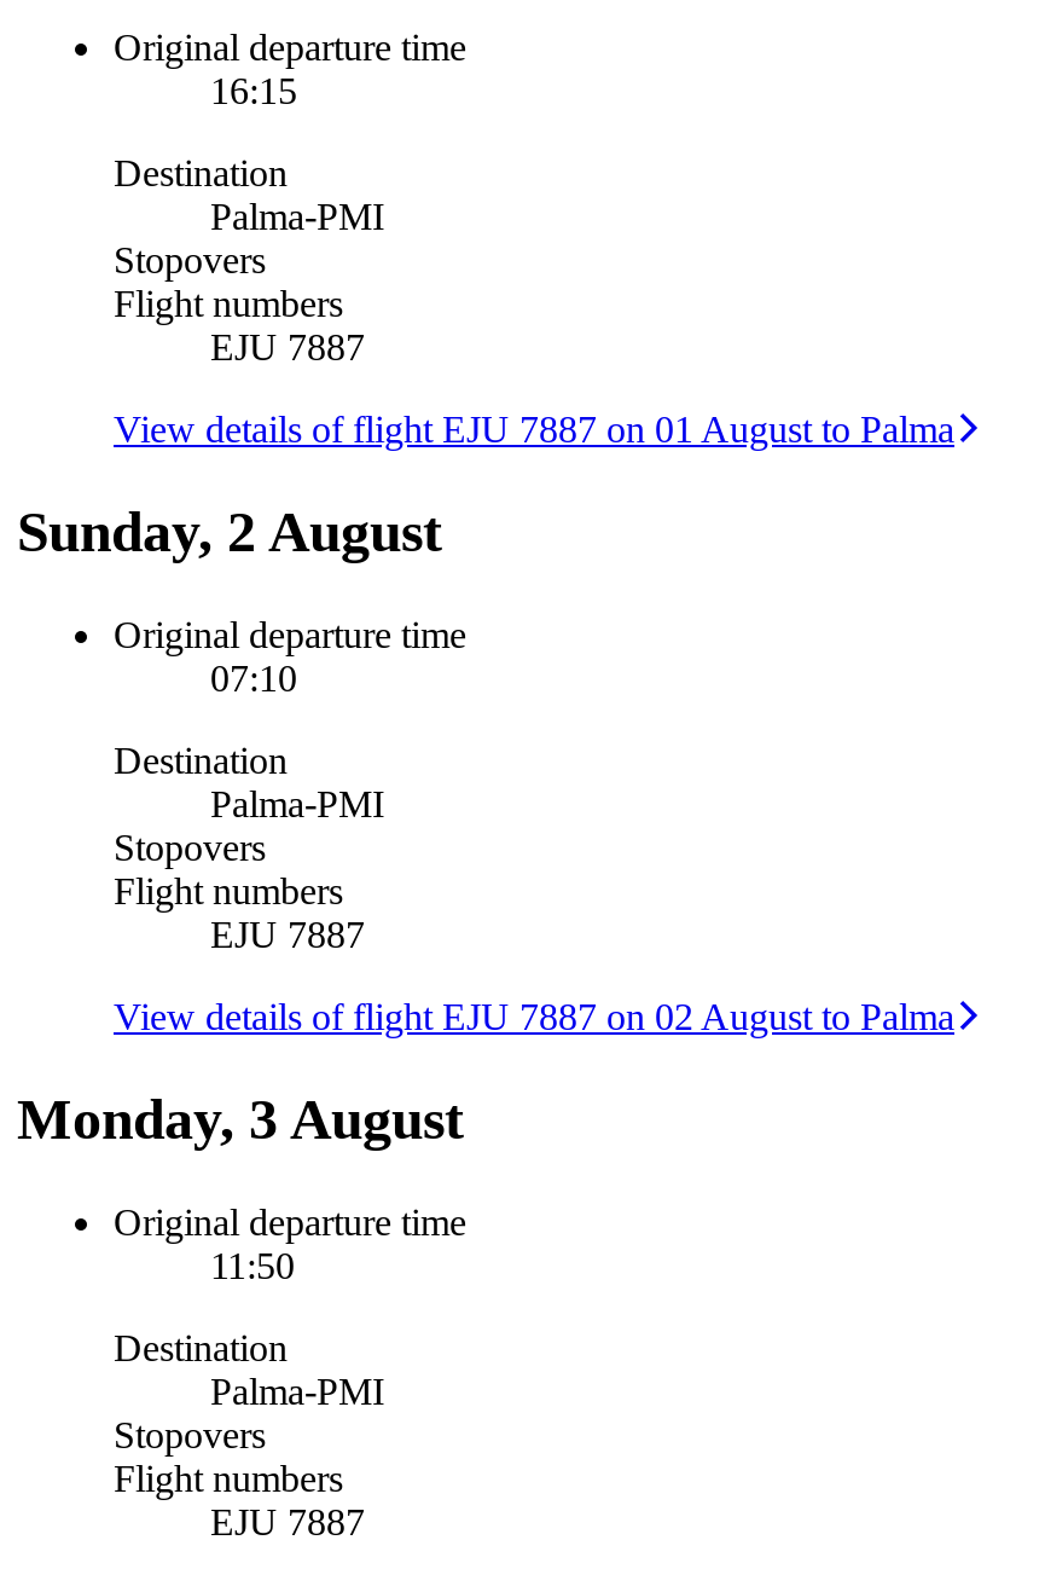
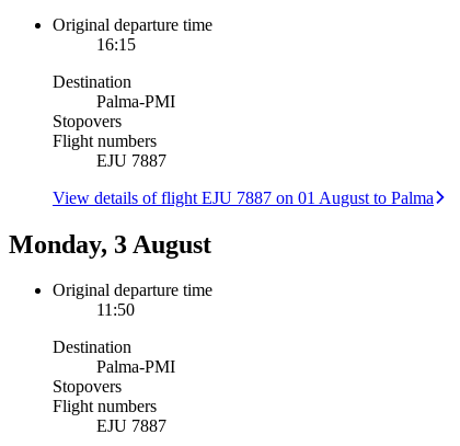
[17,501,954,1037] Sunday, 2 August | Original departure time | 07:10 | Destination | Palma-PMI | Stopovers | Flight numbers | EJU 7887 | View details of flight EJU 7887 on 02 August to Palma -> none

